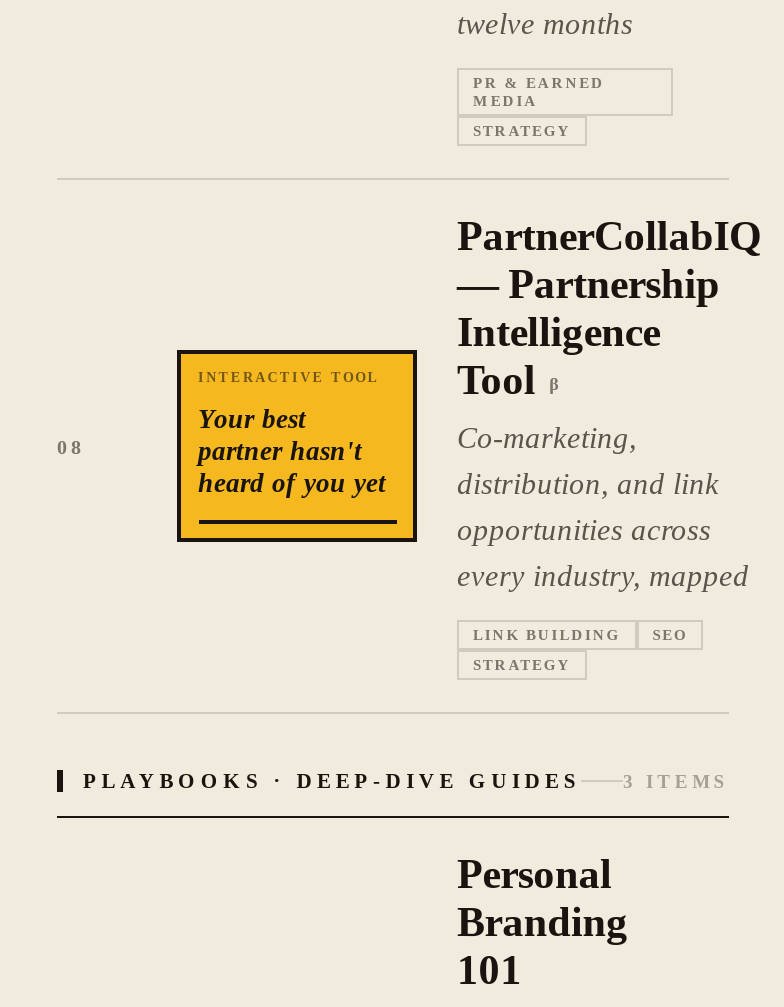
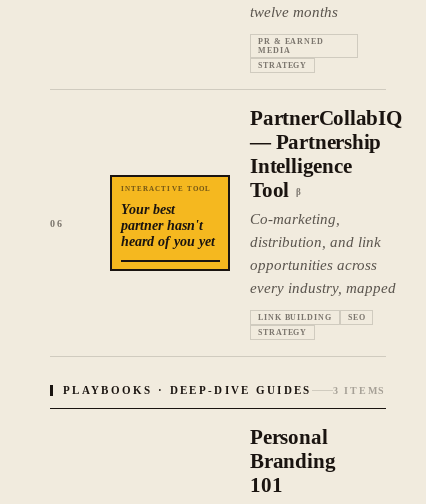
[57,435,85,457] 08 -> [50,217,64,228] 06

